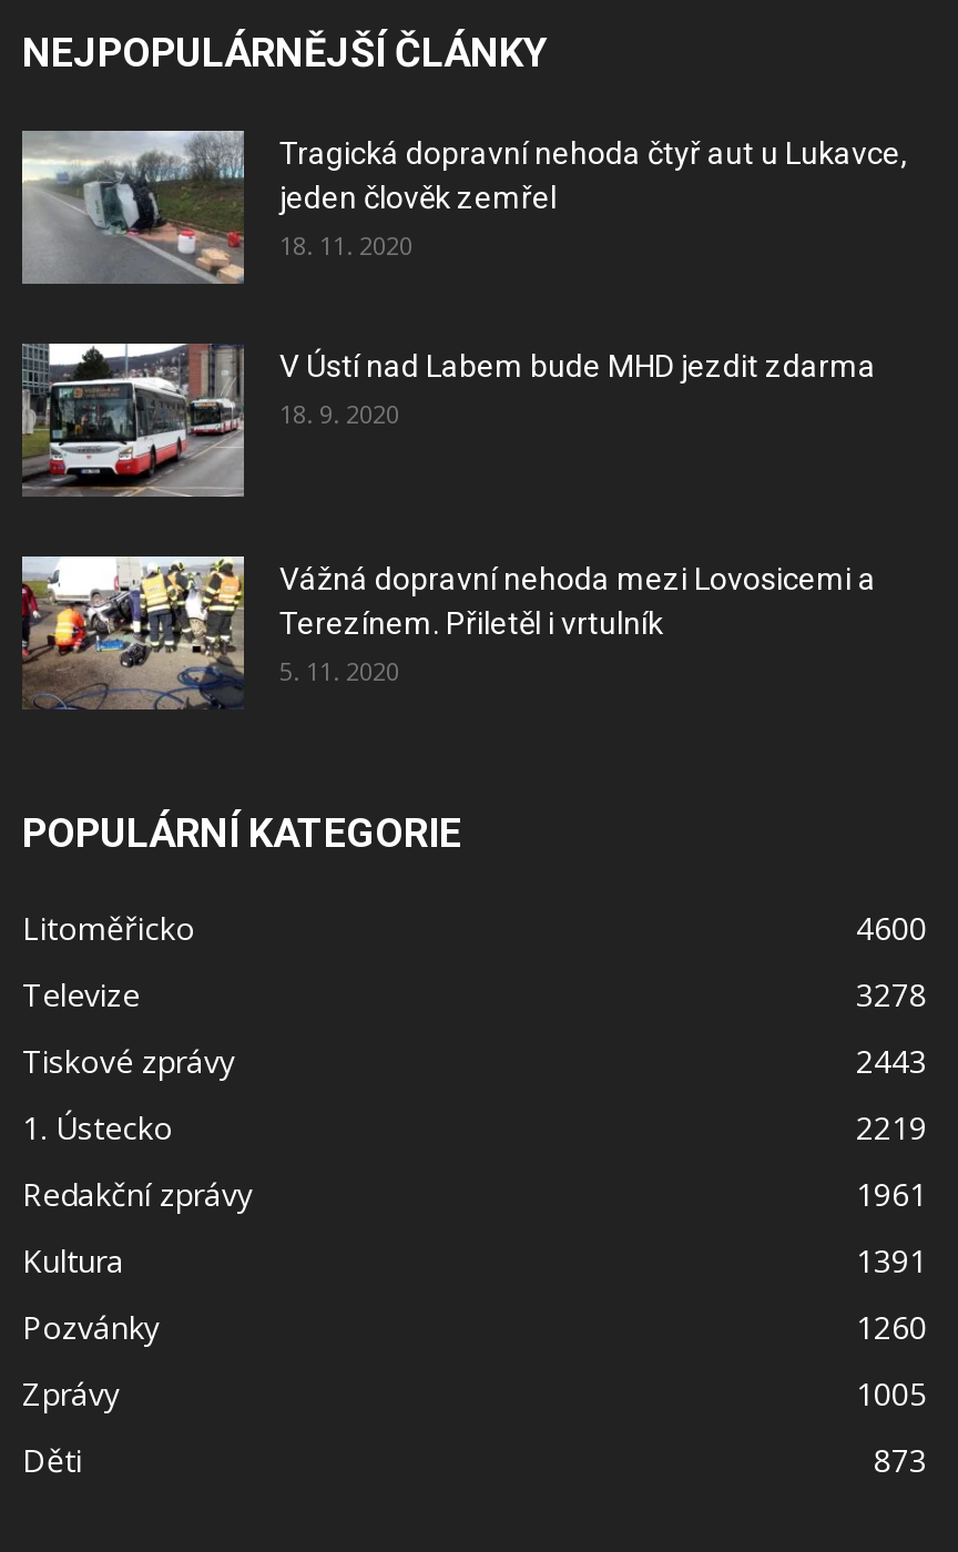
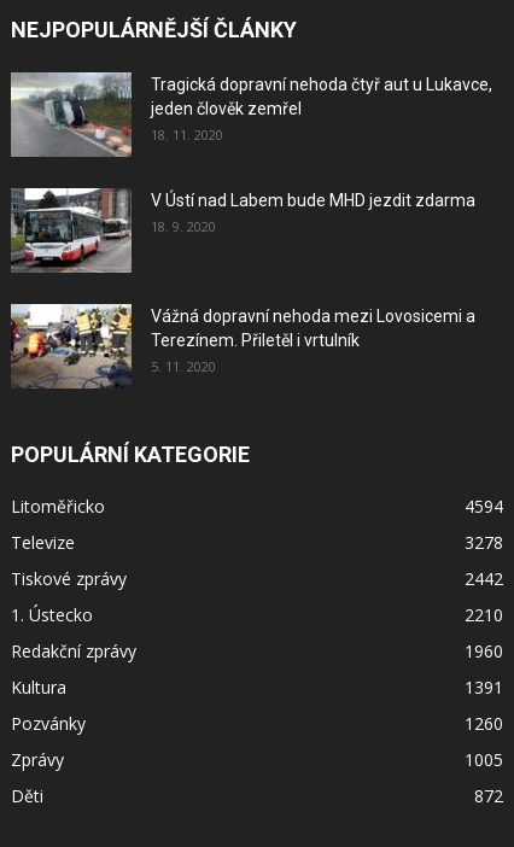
[856,908,927,950] 4600 -> [465,495,503,518] 4594
[856,1041,927,1083] 2443 -> [465,568,503,591] 2442
[856,1107,927,1150] 2219 -> [465,604,503,627] 2210
[856,1174,927,1216] 1961 -> [465,640,503,663] 1960
[874,1440,927,1482] 873 -> [474,785,503,808] 872

